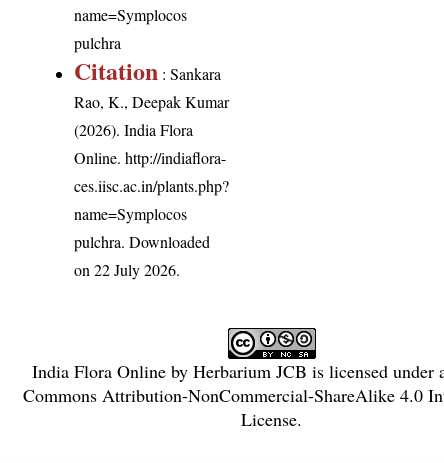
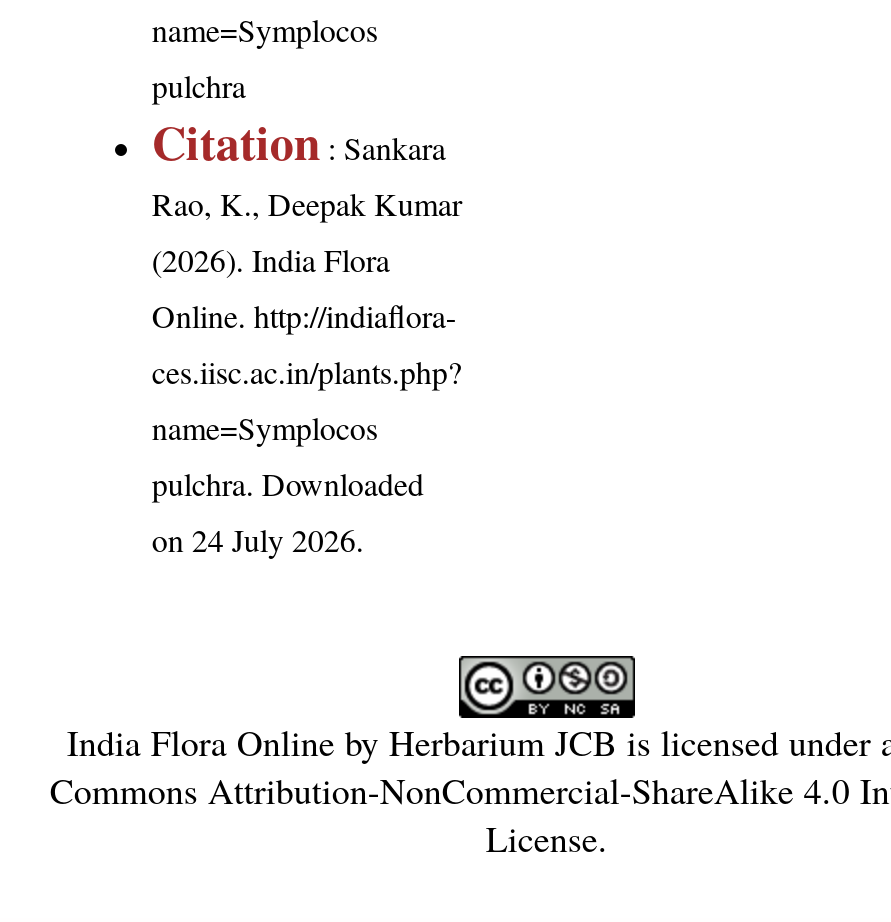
[74,259,180,280] on 22 July 2026. -> [152,518,364,560] on 24 July 2026.

